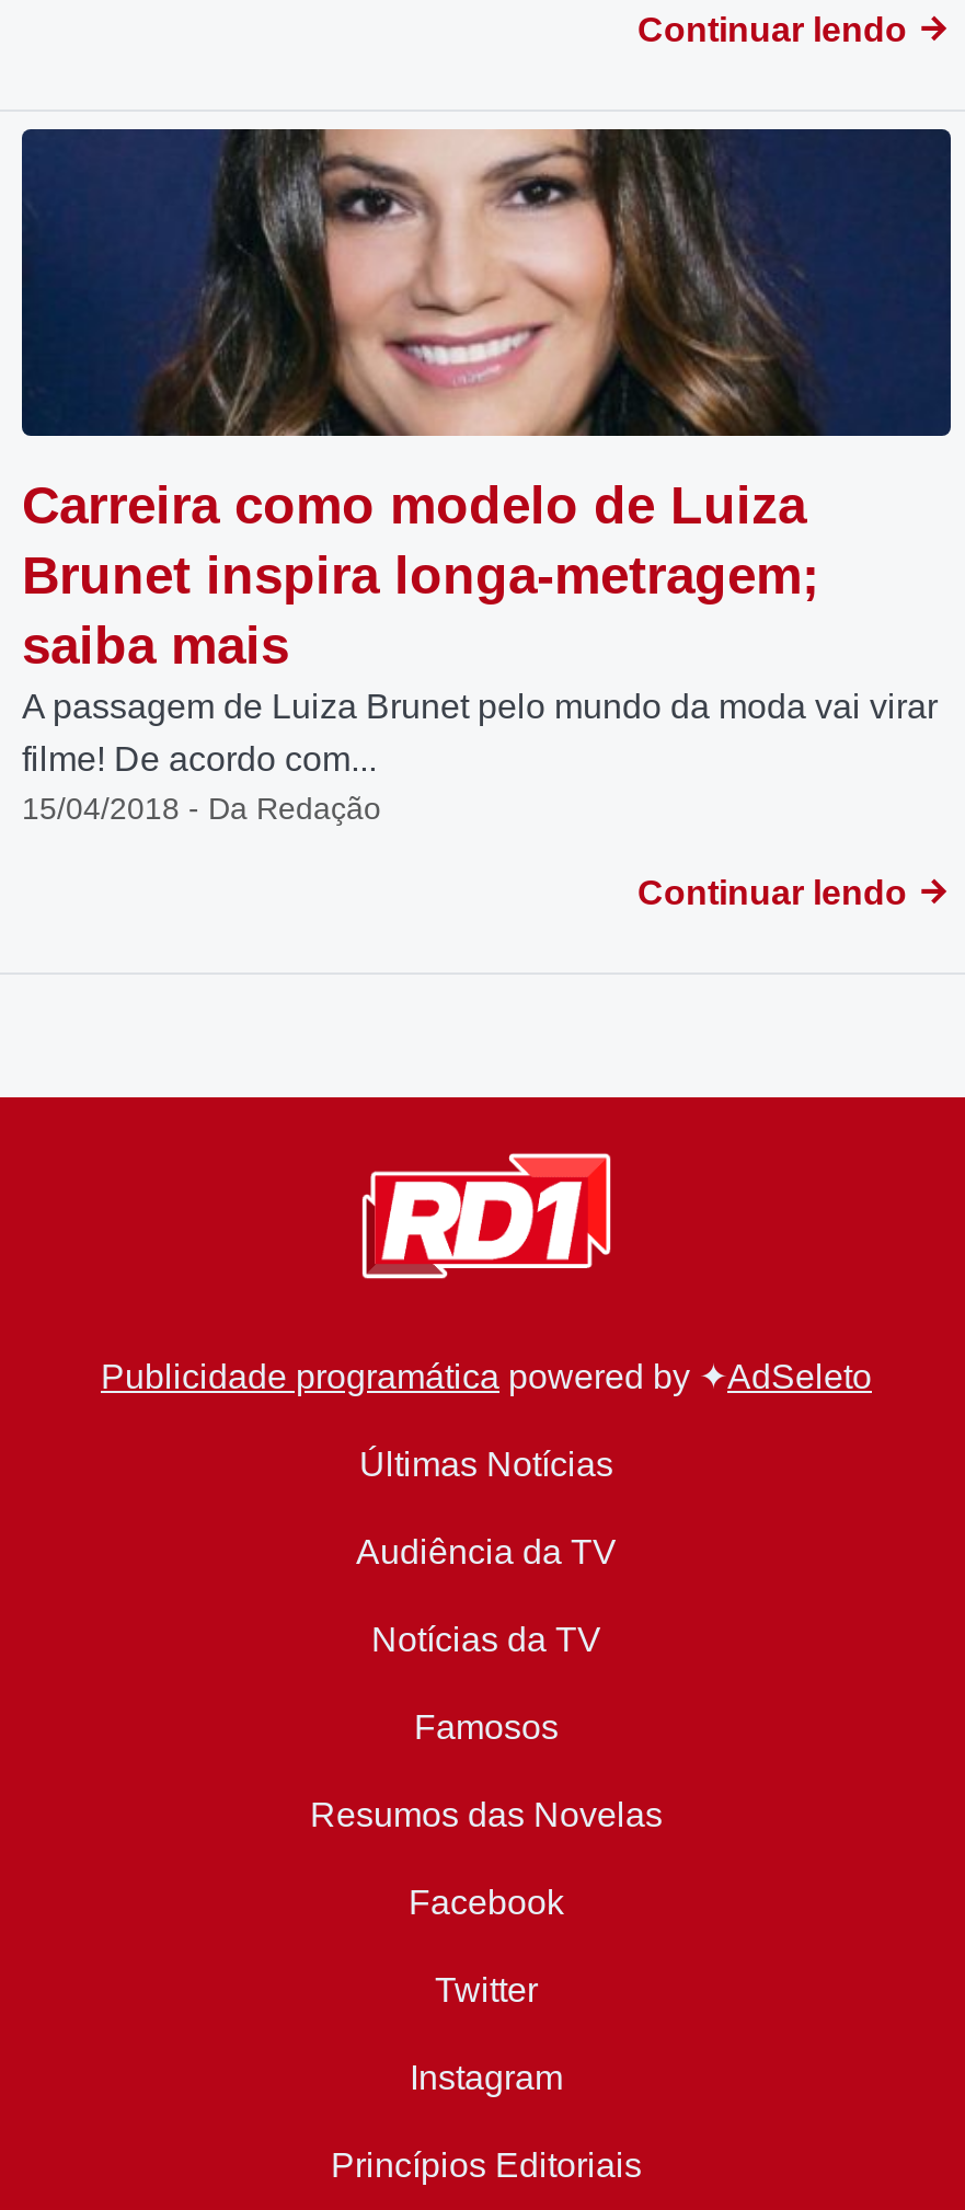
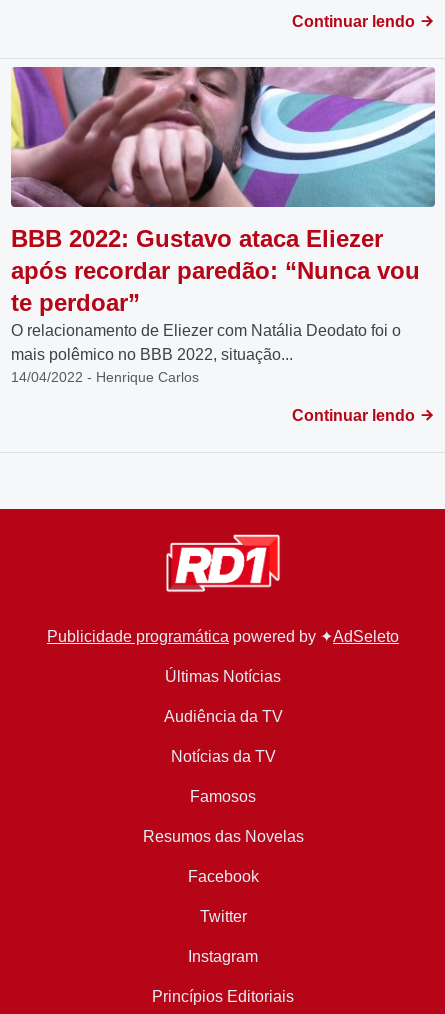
[20,127,953,826] [image] | Carreira como modelo de Luiza | Brunet inspira longa-metragem; | saiba mais | A passagem de Luiza Brunet pelo mundo da moda vai virar | filme! De acordo com... | 15/04/2018 - Da Redação -> [10,66,436,385] [image] | BBB 2022: Gustavo ataca Eliezer | após recordar paredão: “Nunca vou | te perdoar” | O relacionamento de Eliezer com Natália Deodato foi o | mais polêmico no BBB 2022, situação... | 14/04/2022 - Henrique Carlos

